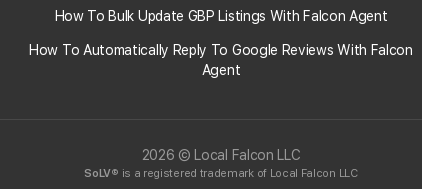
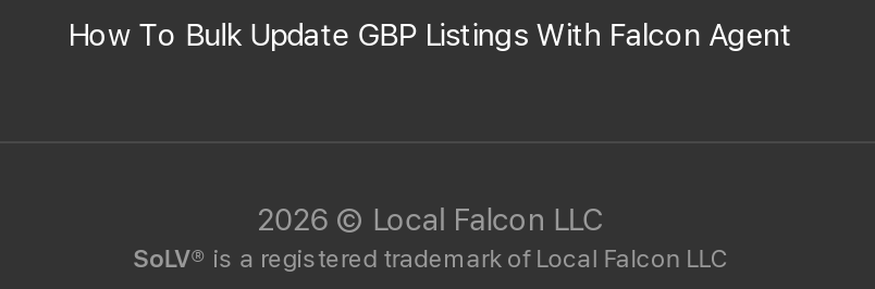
[29,42,413,78] How To Automatically Reply To Google Reviews With Falcon | Agent -> none

